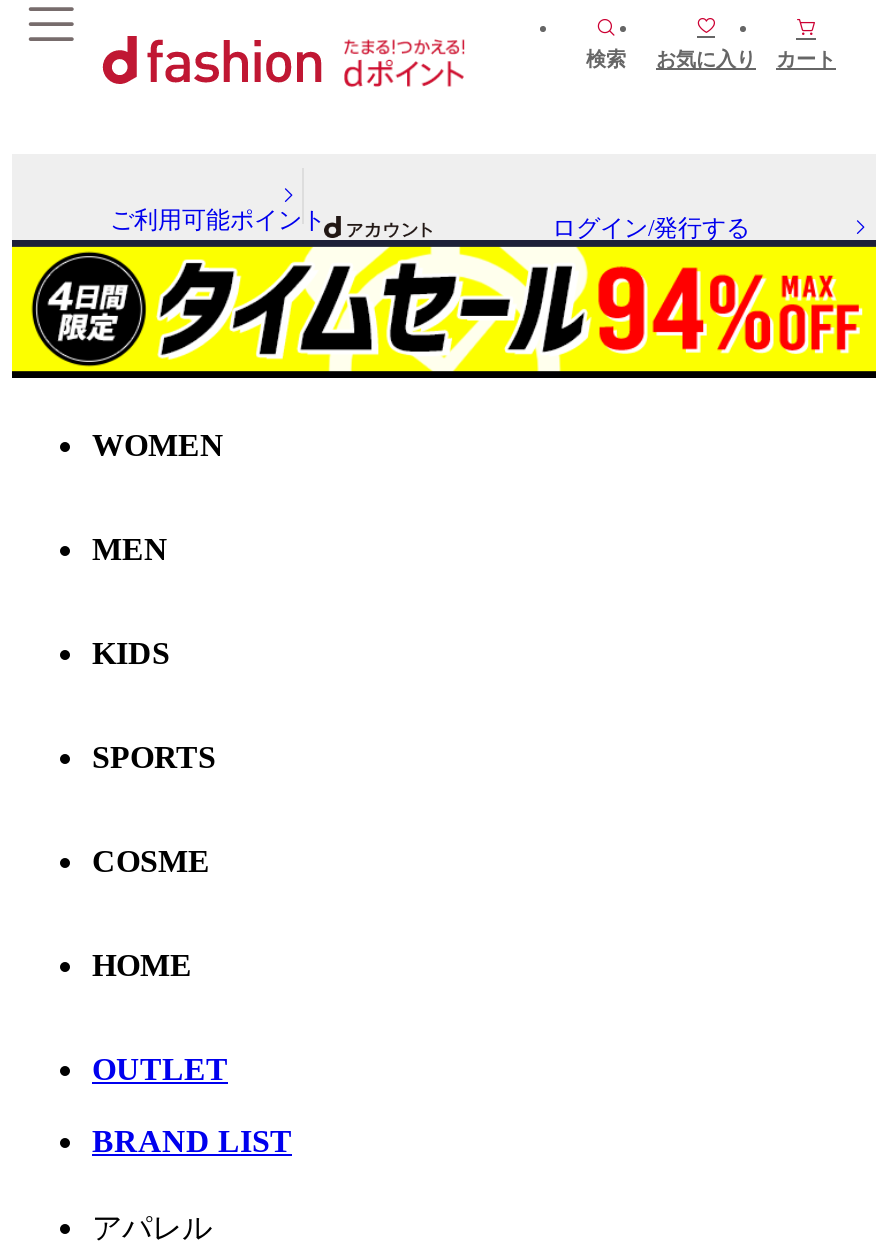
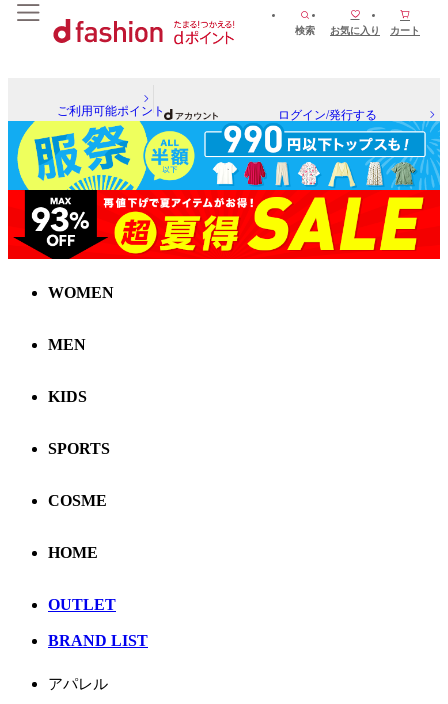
[10,238,878,380] [image] -> [7,120,441,260] [image]

